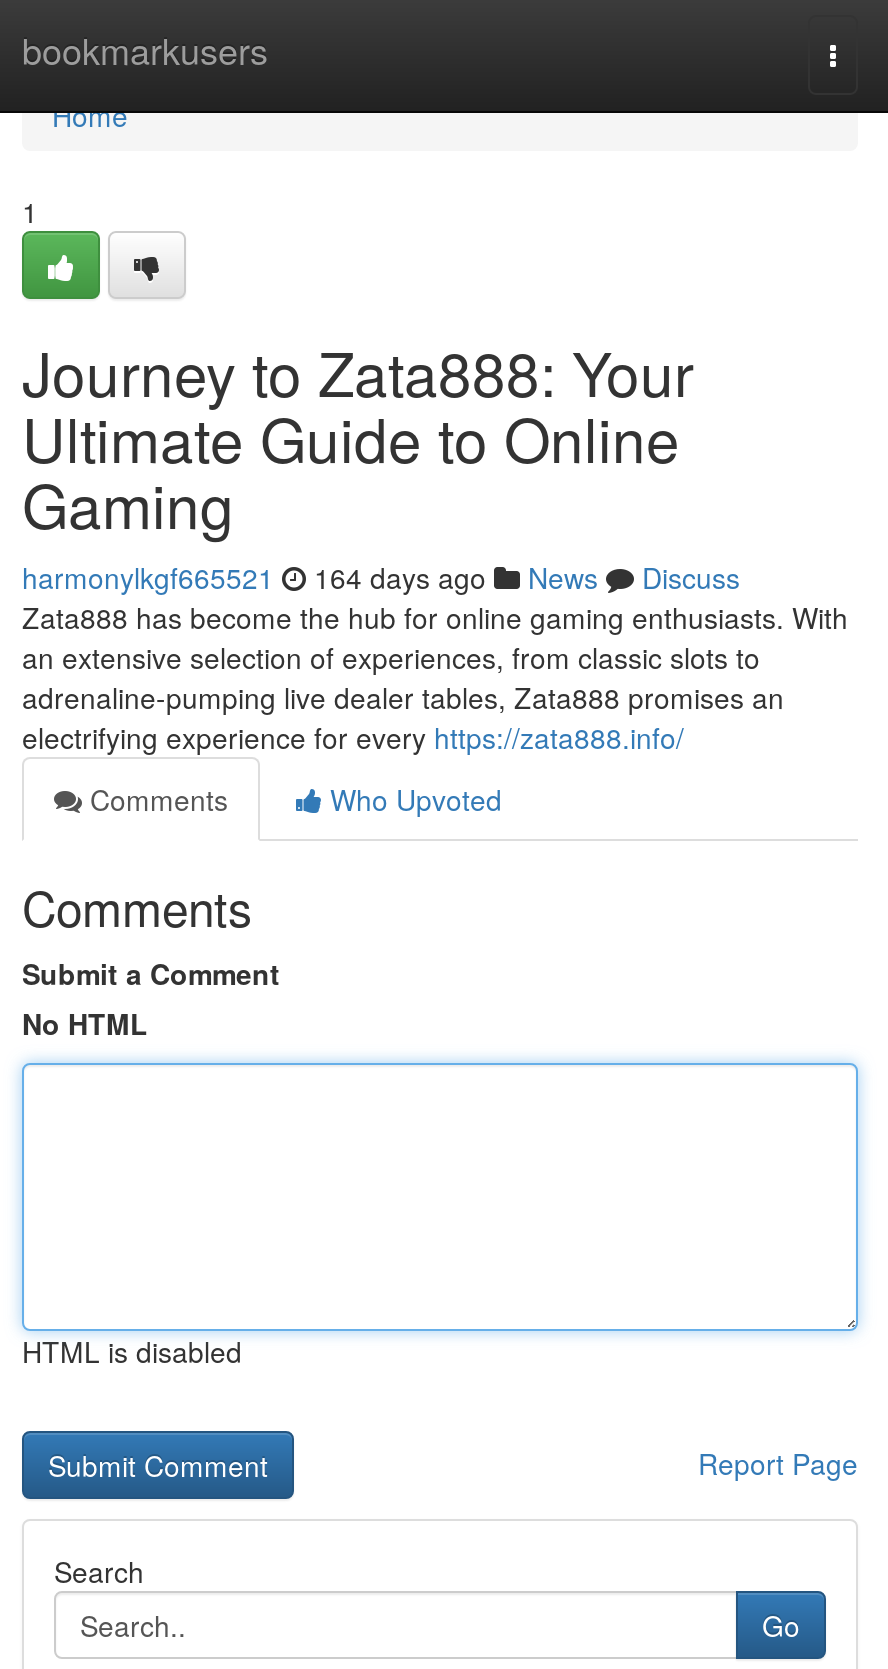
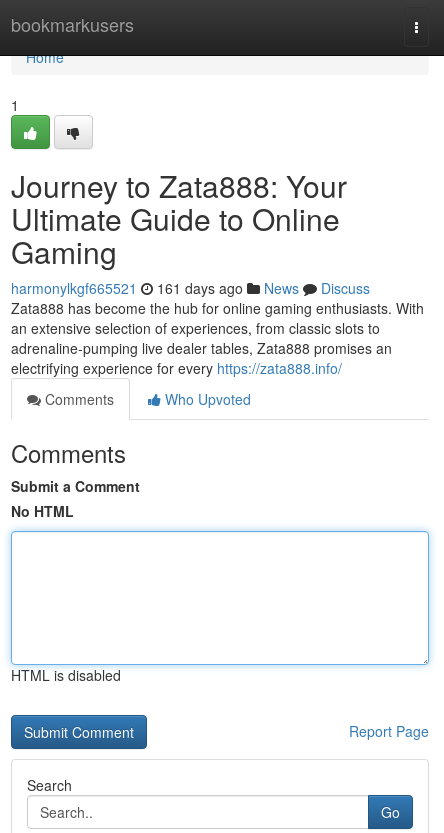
[22,557,740,597] harmonylkgf665521 164 days ago News Discuss -> [11,278,370,298] harmonylkgf665521 161 days ago News Discuss

